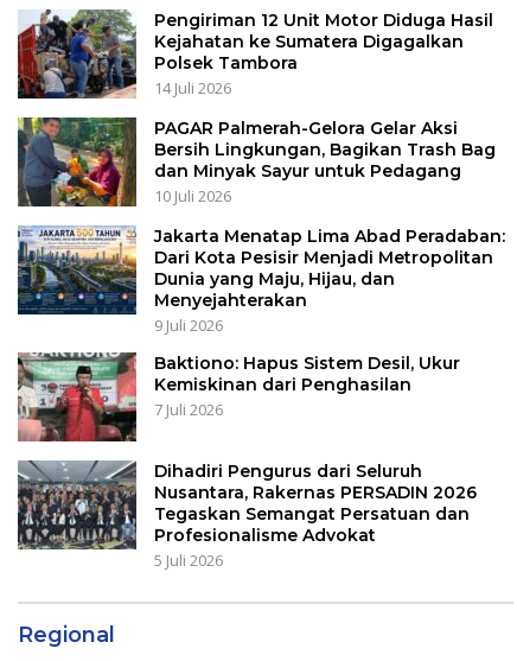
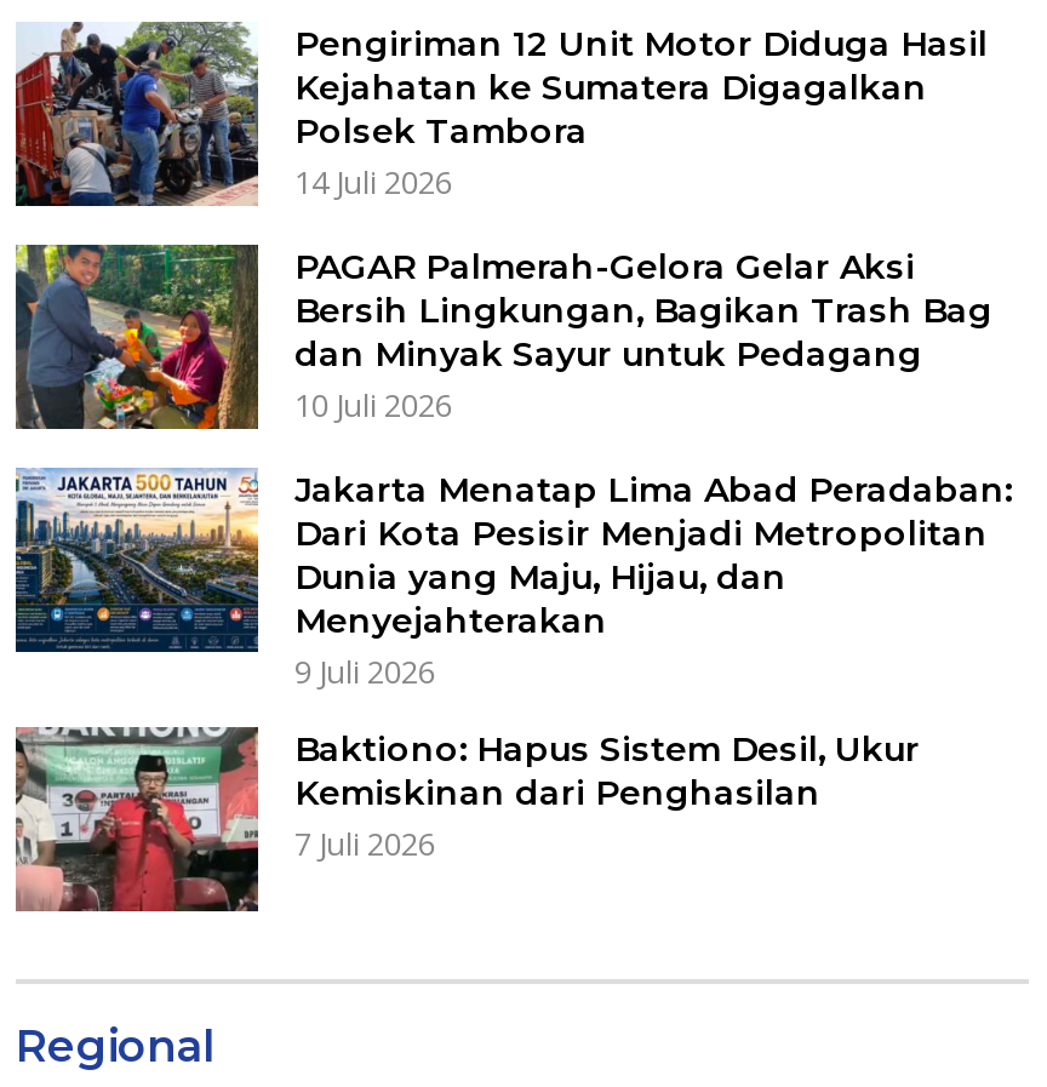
[17,459,477,571] [image] | Dihadiri Pengurus dari Seluruh | Nusantara, Rakernas PERSADIN 2026 | Tegaskan Semangat Persatuan dan | Profesionalisme Advokat | 5 Juli 2026 -> none

